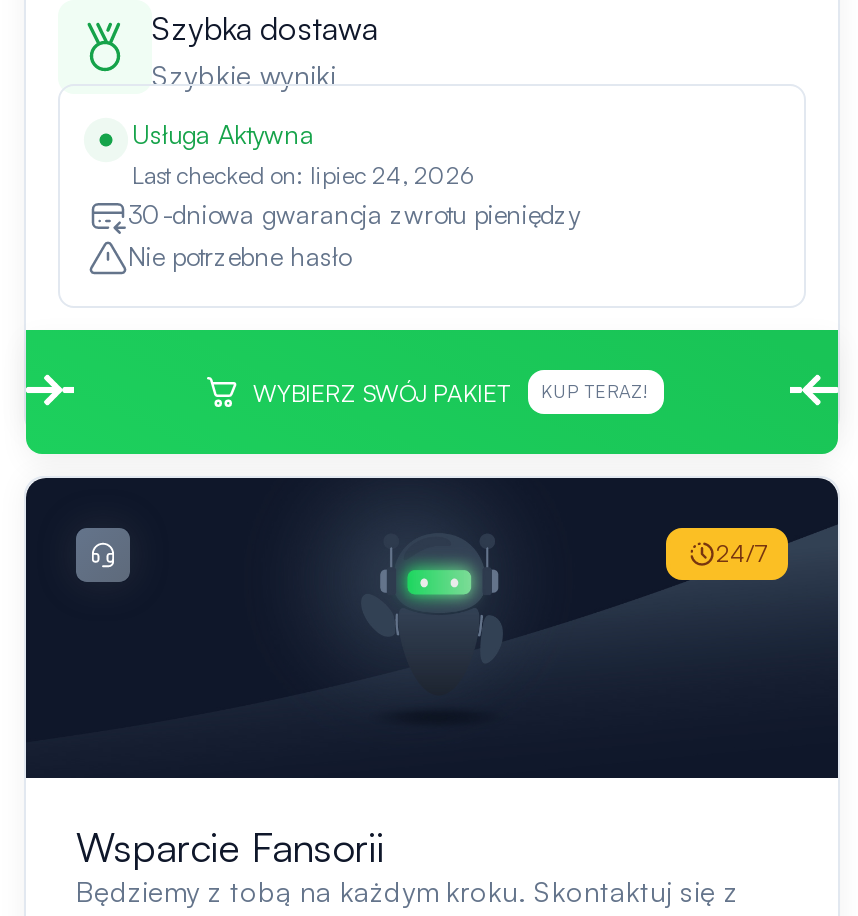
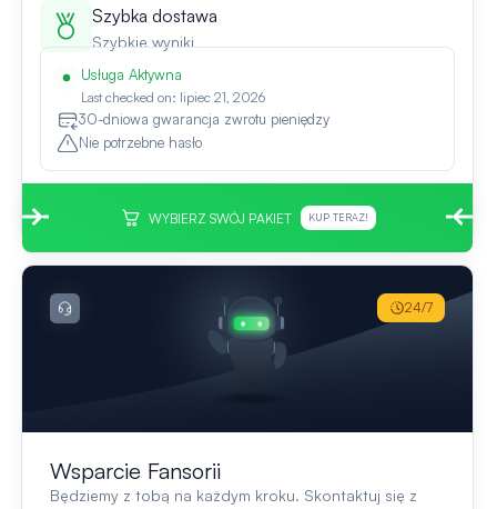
[132,160,472,190] Last checked on: lipiec 24, 2026 -> [81,89,265,106] Last checked on: lipiec 21, 2026

